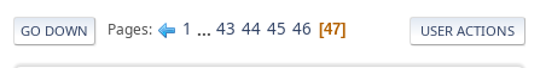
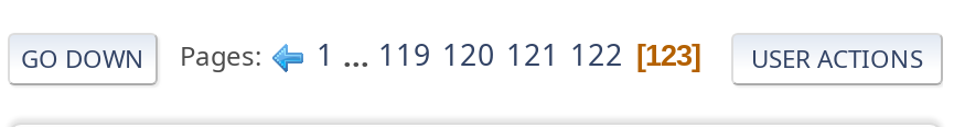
[182,18,341,39] 1 ... 43 44 45 46 | 47 -> [317,35,692,75] 1 ... 119 120 121 122 | 123

